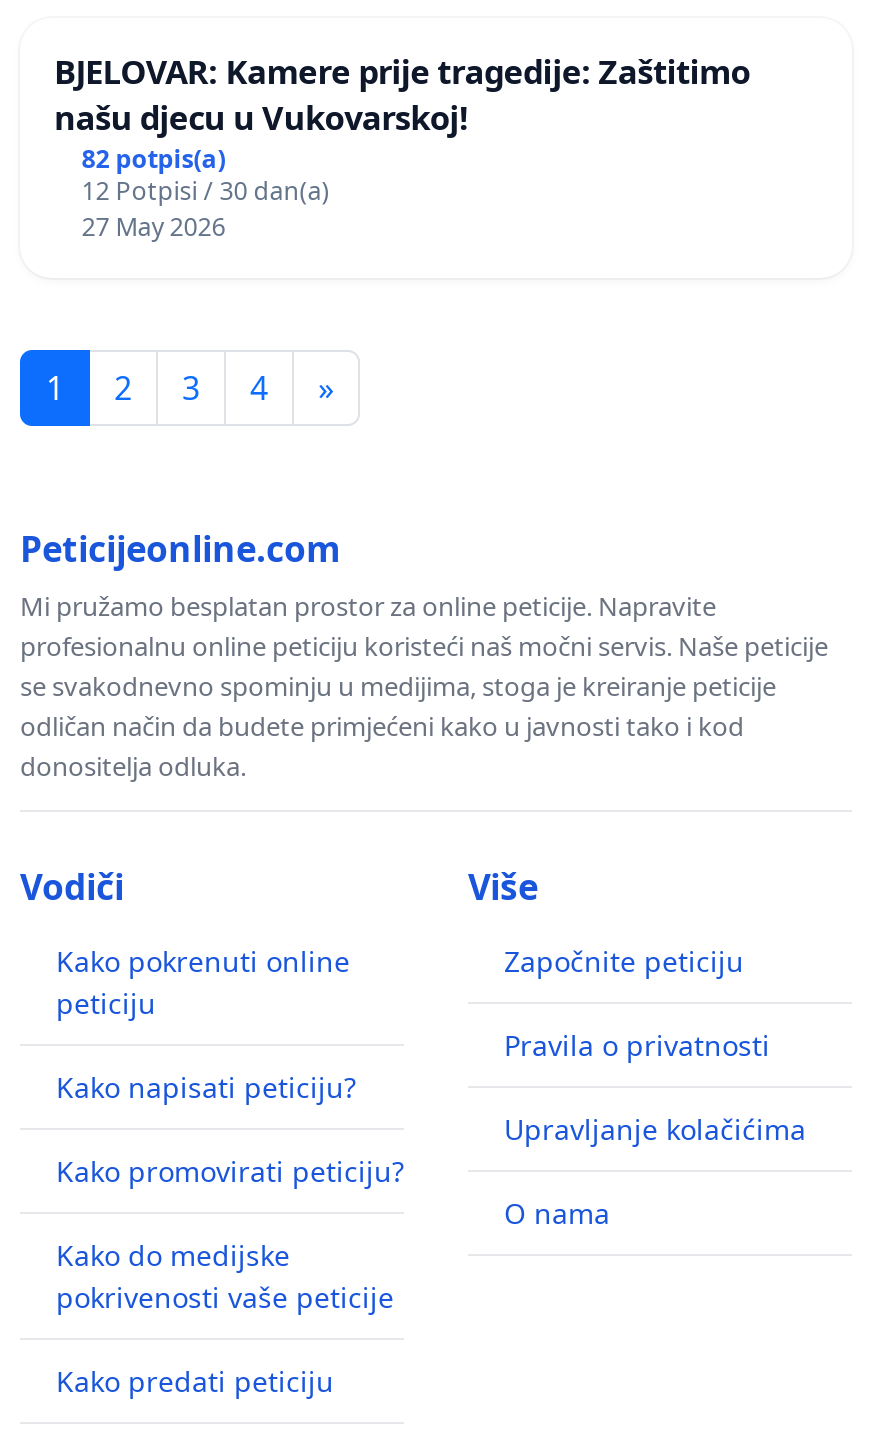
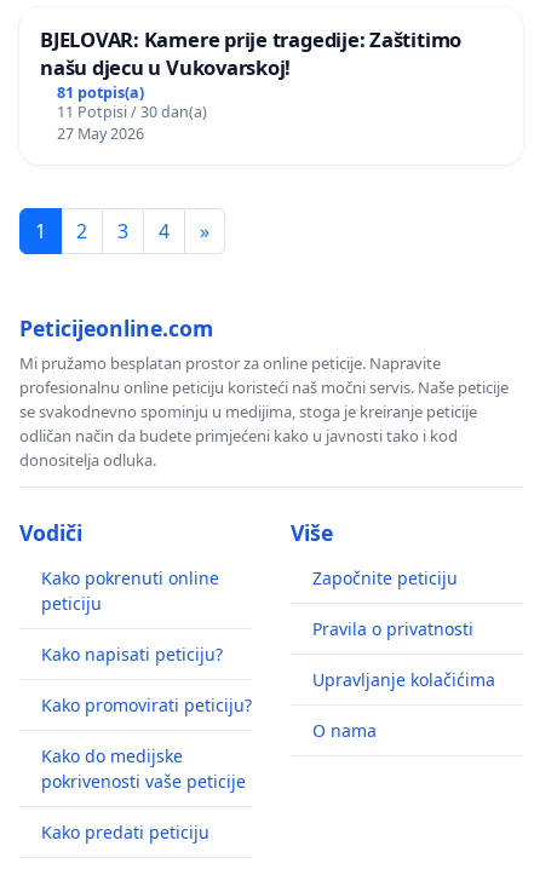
[82,141,226,175] 82 potpis(a) -> [57,82,144,103] 81 potpis(a)
[82,173,330,207] 12 Potpisi / 30 dan(a) -> [57,101,207,122] 11 Potpisi / 30 dan(a)

